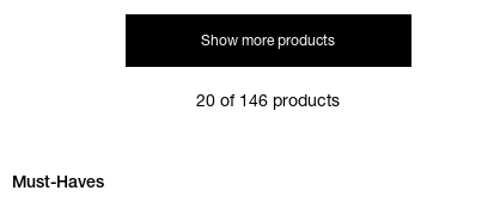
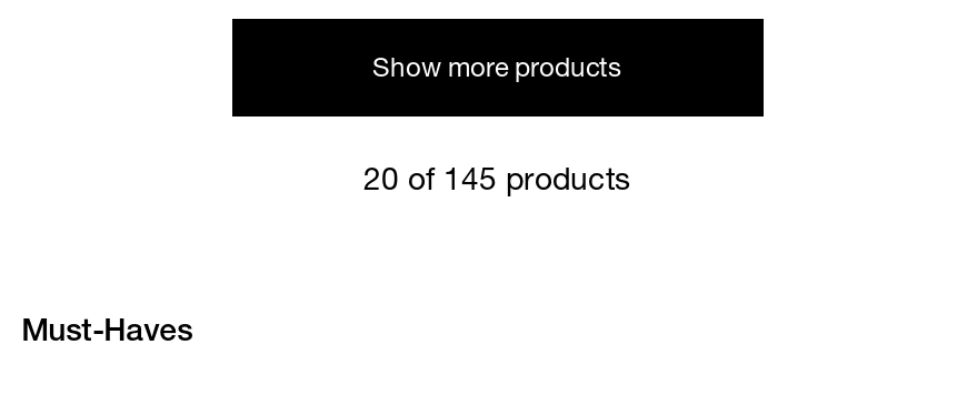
[196,89,340,111] 20 of 146 products -> [363,158,630,198] 20 of 145 products

